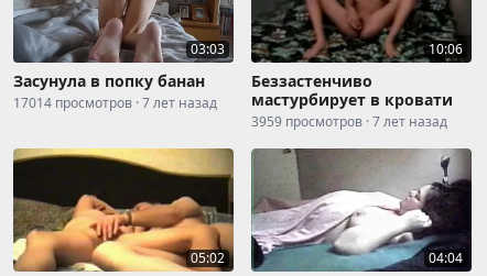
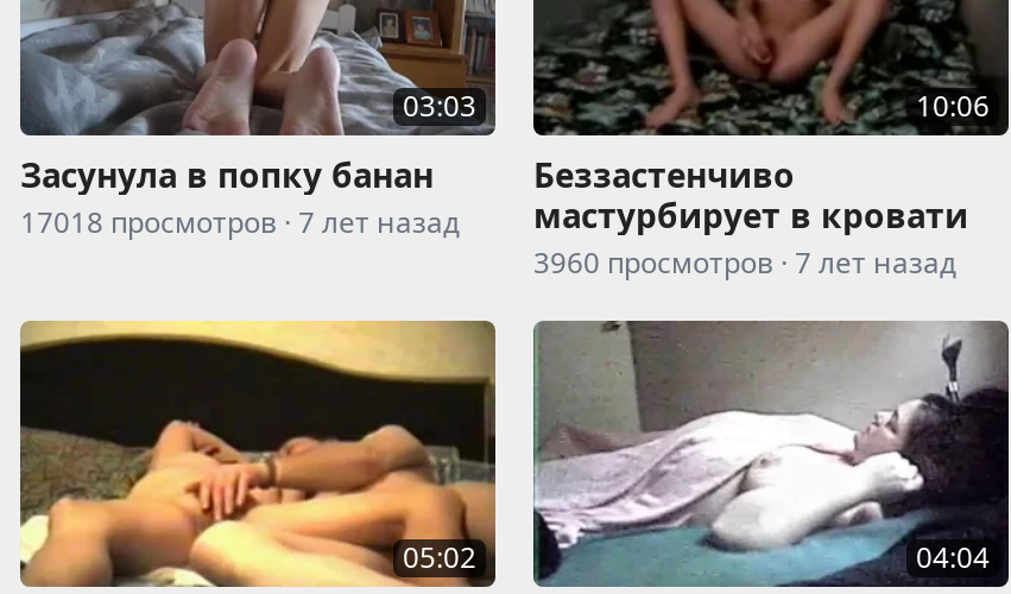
[13,93,217,112] 17014 просмотров · 7 лет назад -> [20,201,460,241] 17018 просмотров · 7 лет назад
[251,112,447,130] 3959 просмотров · 7 лет назад -> [533,241,956,282] 3960 просмотров · 7 лет назад

